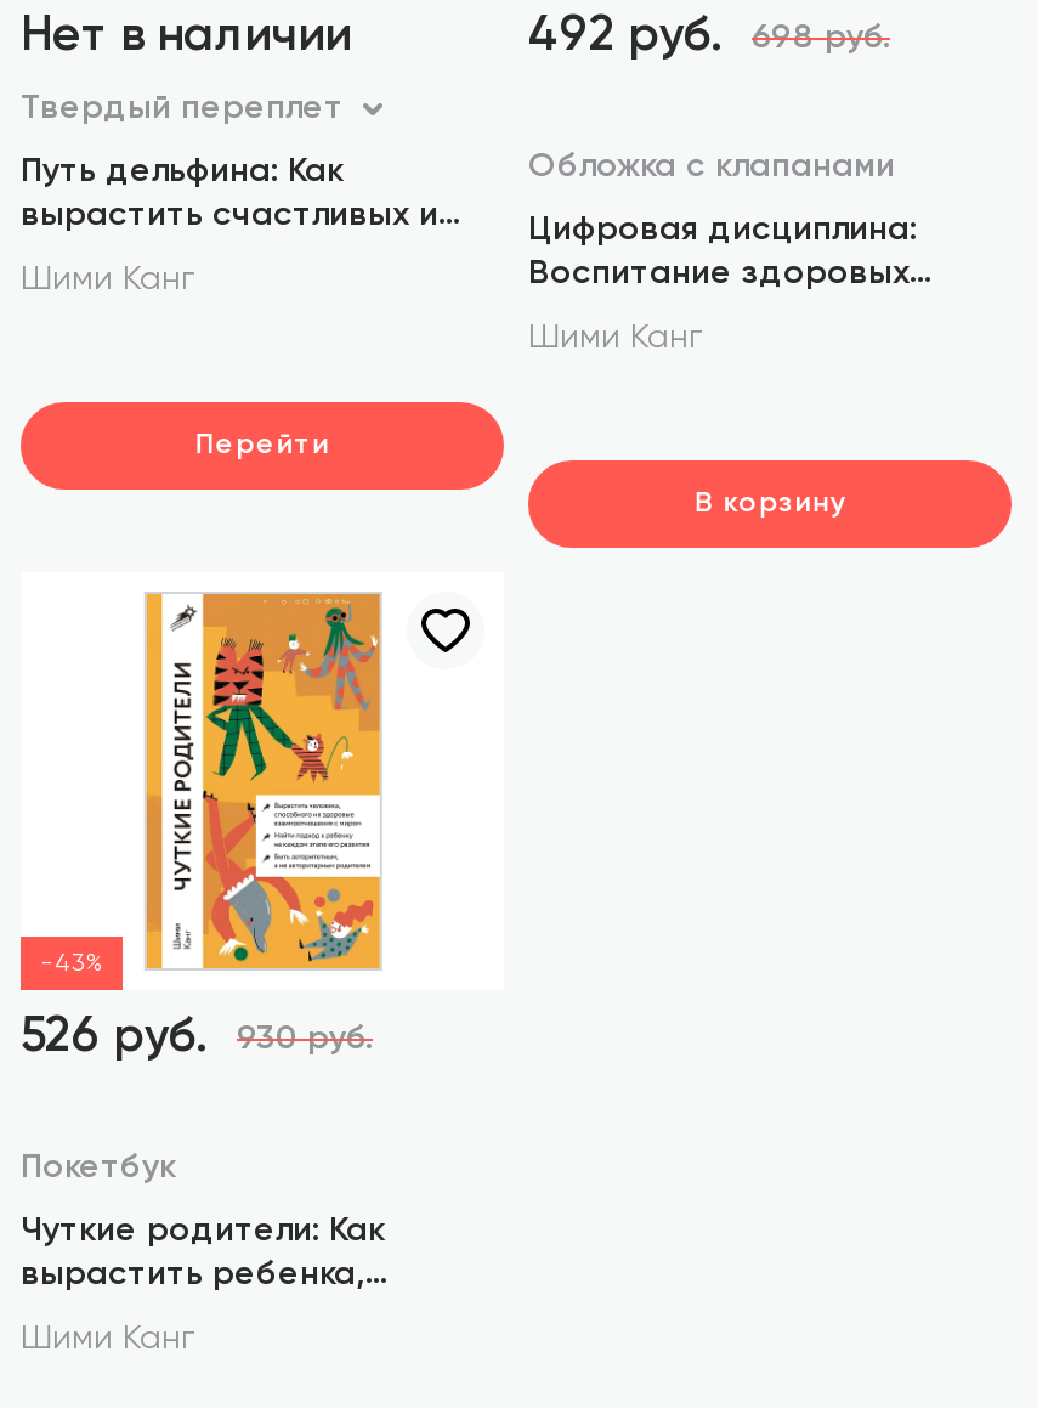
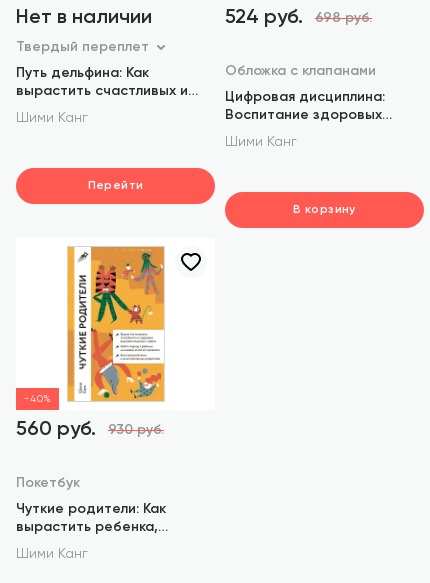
[528,12,722,61] 492 руб. -> [225,8,303,28] 524 руб.
[40,950,103,974] -43% -> [24,394,51,404] -40%
[21,1013,208,1062] 526 руб. -> [16,420,96,440] 560 руб.

